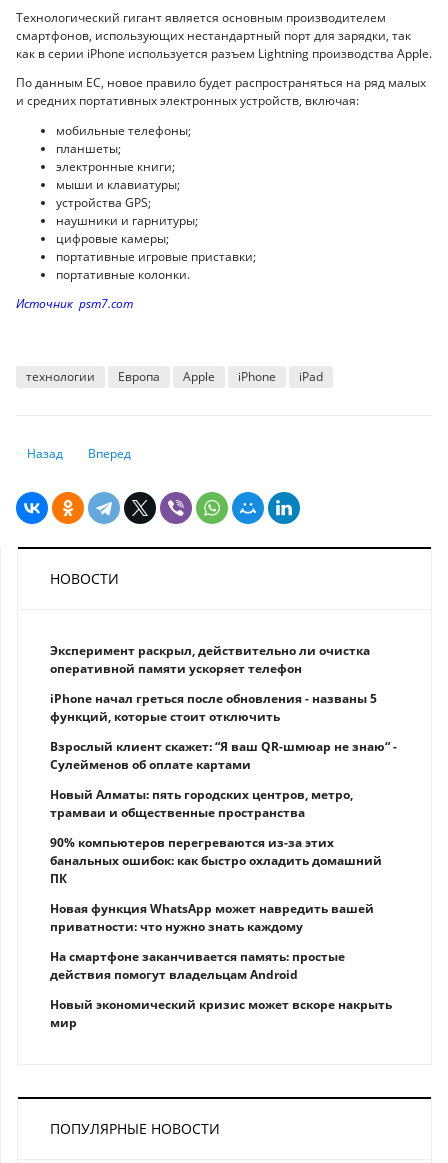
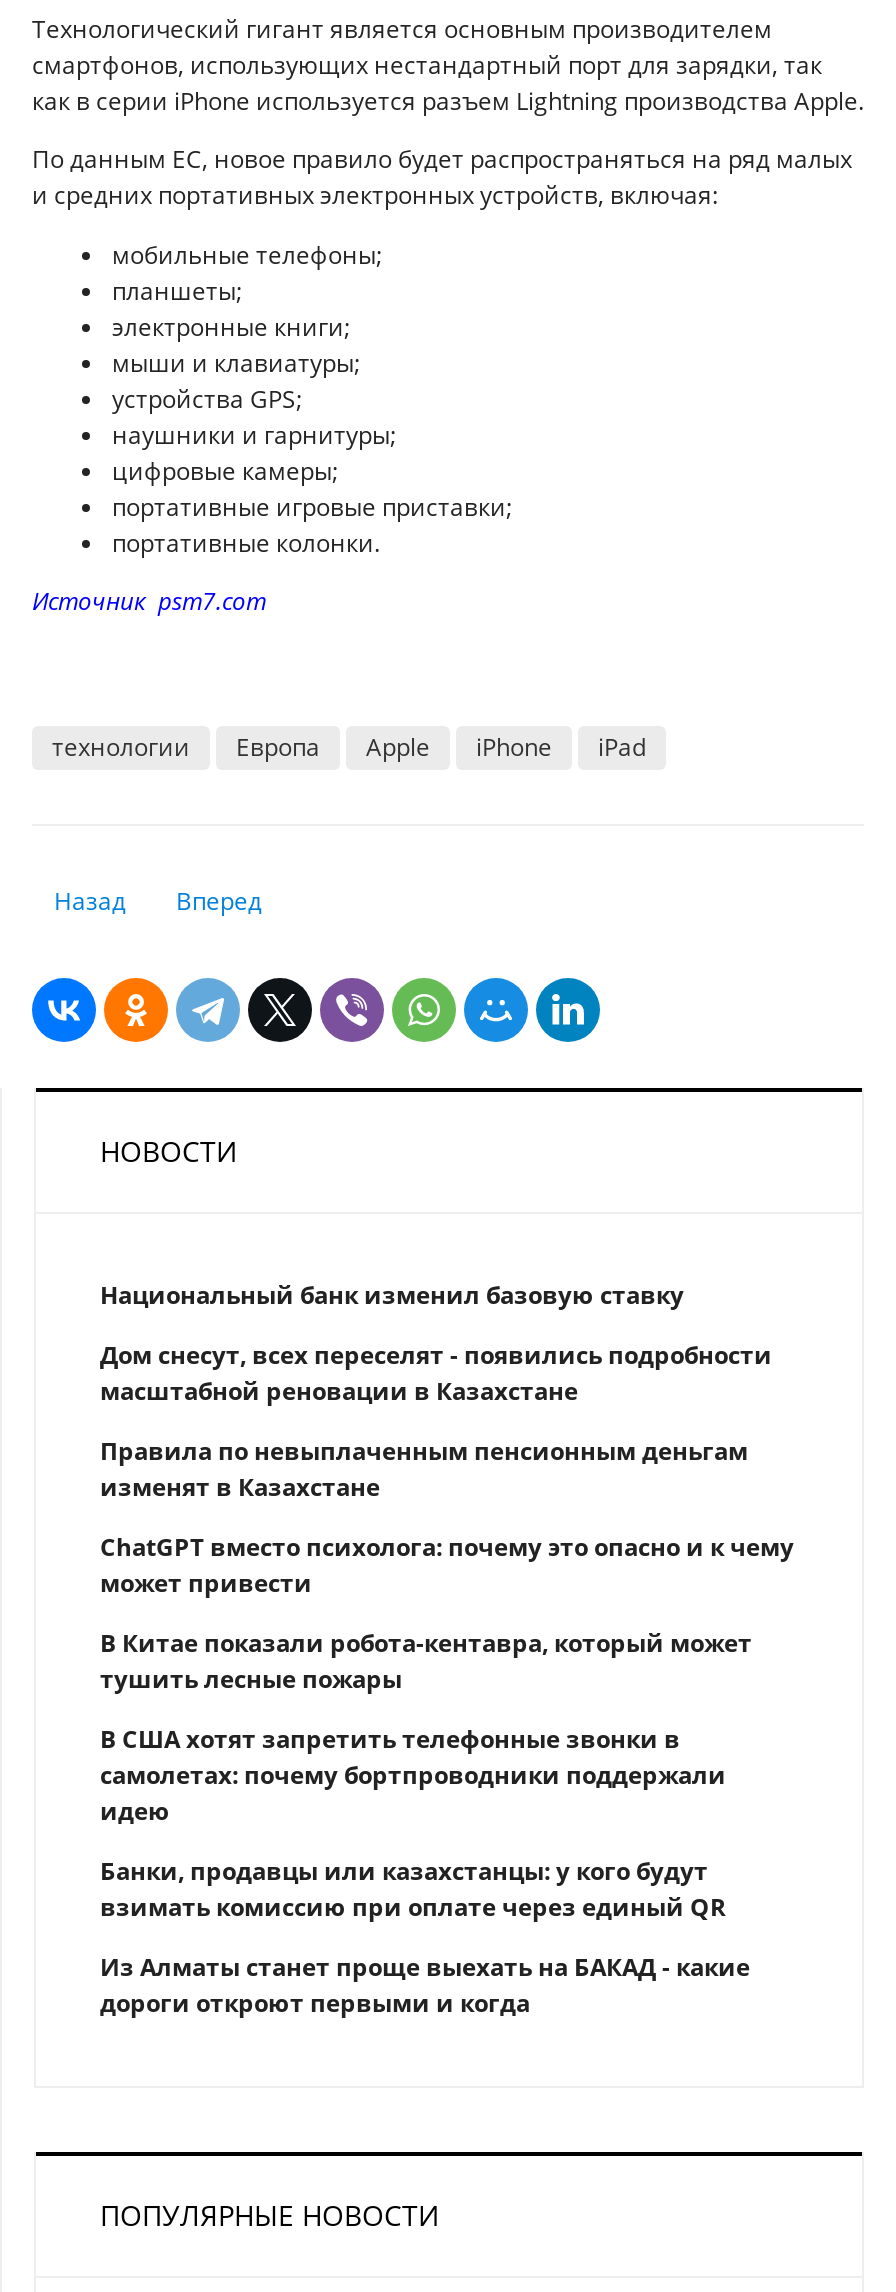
[50,642,370,677] Эксперимент раскрыл, действительно ли очистка | оперативной памяти ускоряет телефон -> [100,1278,684,1312] Национальный банк изменил базовую ставку
[50,690,377,725] iPhone начал греться после обновления - названы 5 | функций, которые стоит отключить -> [100,1338,772,1408] Дом снесут, всех переселят - появились подробности | масштабной реновации в Казахстане
[50,738,397,773] Взрослый клиент скажет: “Я ваш QR-шмюар не знаю“ - | Сулейменов об оплате картами -> [100,1434,748,1504] Правила по невыплаченным пенсионным деньгам | изменят в Казахстане
[50,786,353,821] Новый Алматы: пять городских центров, метро, | трамваи и общественные пространства -> [100,1530,794,1600] ChatGPT вместо психолога: почему это опасно и к чему | может привести
[50,834,382,887] 90% компьютеров перегреваются из-за этих | банальных ошибок: как быстро охладить домашний | ПК -> [100,1626,752,1696] В Китае показали робота-кентавра, который может | тушить лесные пожары
[50,900,374,935] Новая функция WhatsApp может навредить вашей | приватности: что нужно знать каждому -> [100,1722,726,1828] В США хотят запретить телефонные звонки в | самолетах: почему бортпроводники поддержали | идею
[50,948,345,983] На смартфоне заканчивается память: простые | действия помогут владельцам Android -> [100,1854,726,1924] Банки, продавцы или казахстанцы: у кого будут | взимать комиссию при оплате через единый QR
[50,996,392,1031] Новый экономический кризис может вскоре накрыть | мир -> [100,1950,750,2020] Из Алматы станет проще выехать на БАКАД - какие | дороги откроют первыми и когда

